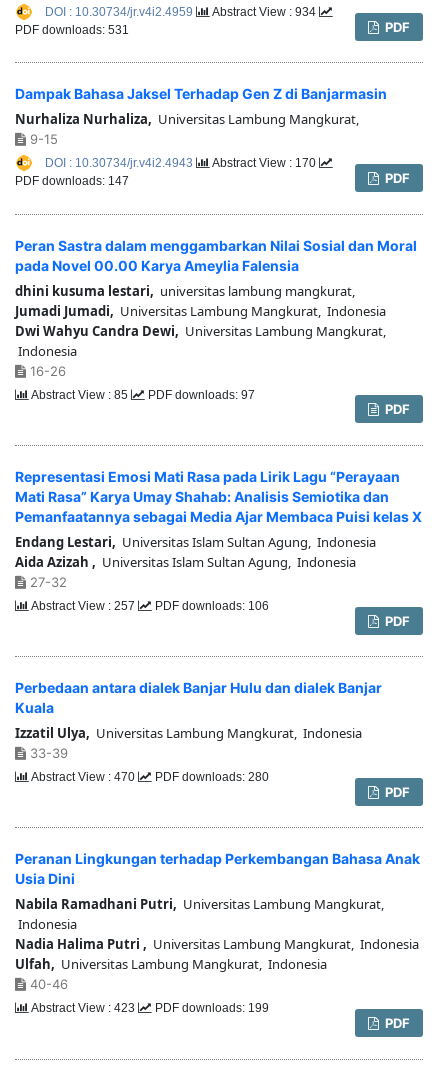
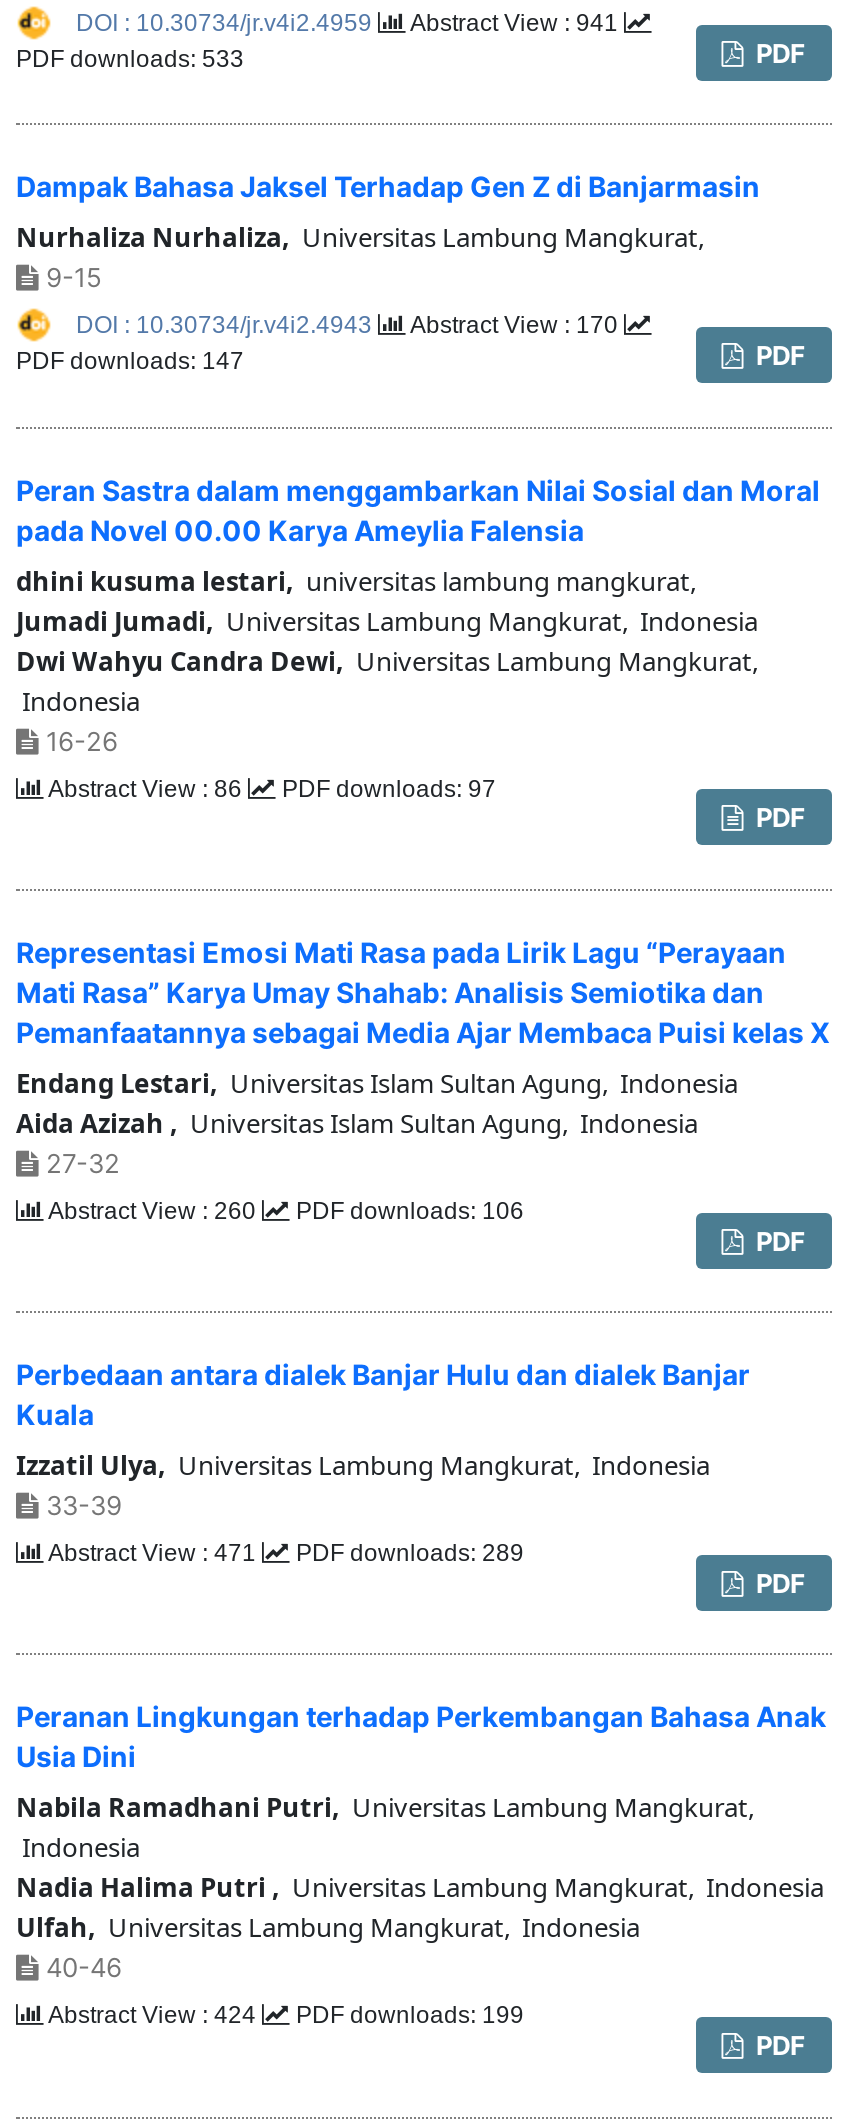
[210,5,319,19] Abstract View : 934 -> [406,9,624,37] Abstract View : 941
[15,23,129,37] PDF downloads: 531 -> [16,45,244,73] PDF downloads: 533
[29,387,131,401] Abstract View : 85 -> [44,774,248,802] Abstract View : 86
[29,599,138,613] Abstract View : 257 -> [44,1197,262,1225] Abstract View : 260
[29,770,138,784] Abstract View : 470 -> [44,1539,262,1567] Abstract View : 471
[152,770,269,784] PDF downloads: 280 -> [290,1539,524,1567] PDF downloads: 289
[29,1001,138,1015] Abstract View : 423 -> [44,2002,262,2030] Abstract View : 424

